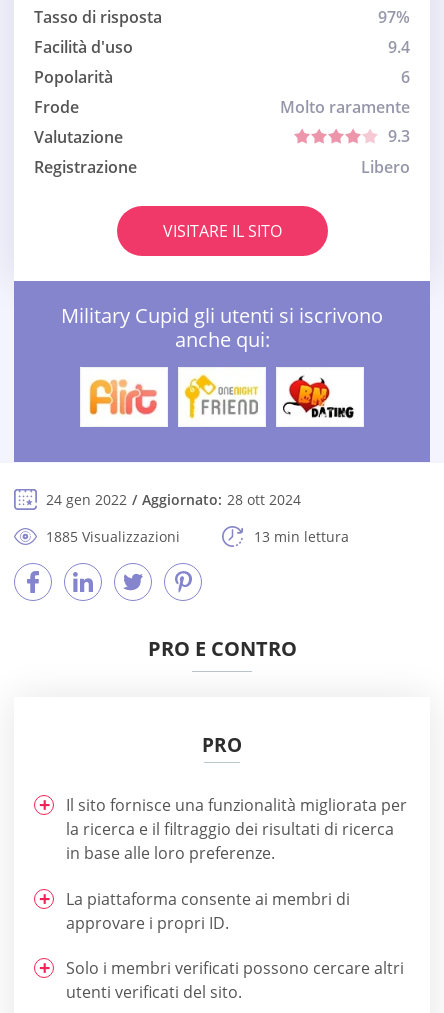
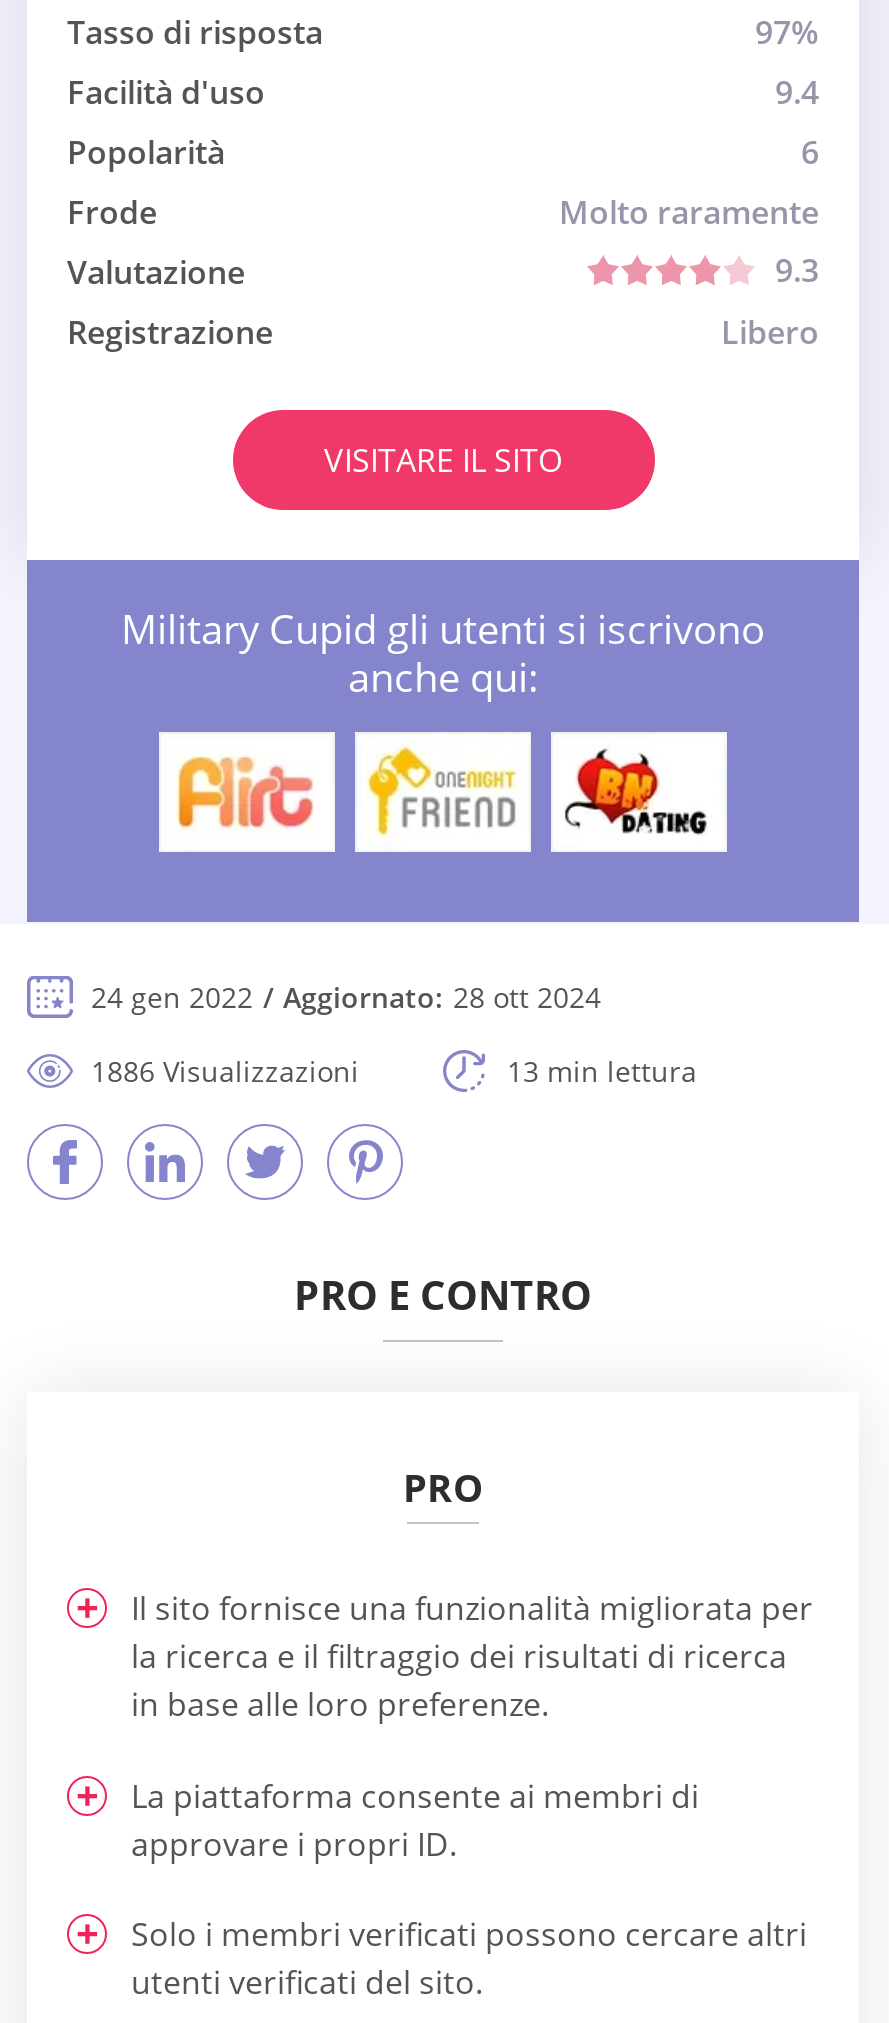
[46,527,180,546] 1885 Visualizzazioni -> [91,1052,359,1090] 1886 Visualizzazioni

